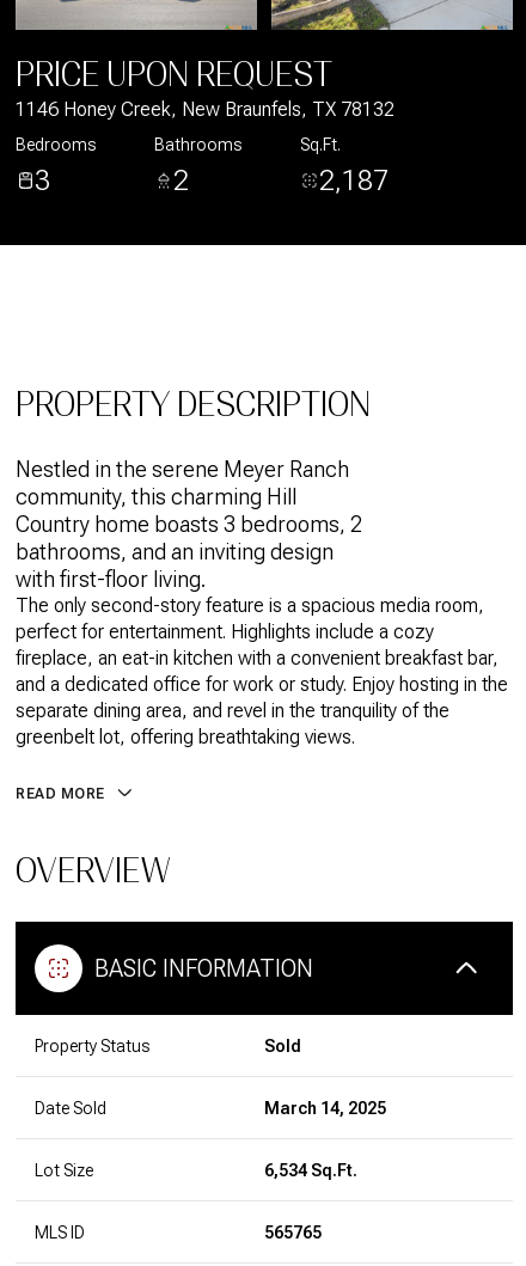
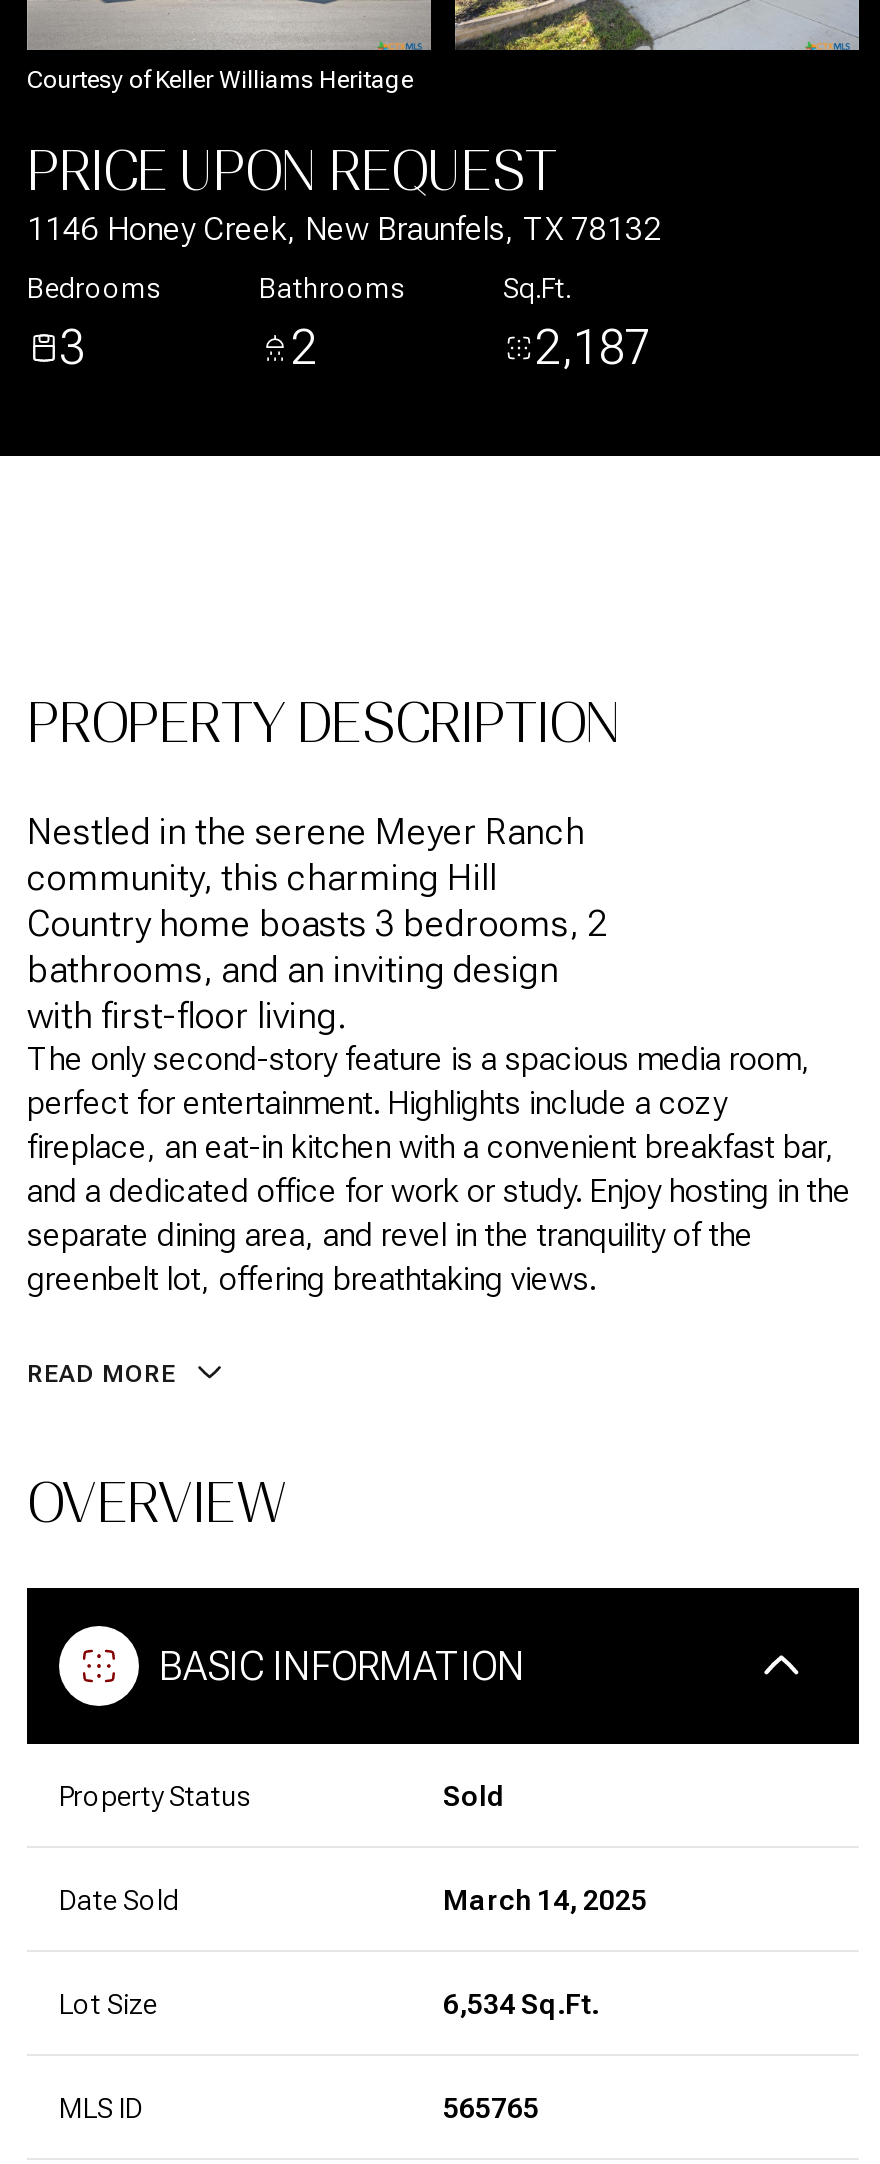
none -> [27,66,413,94] Courtesy of Keller Williams Heritage

